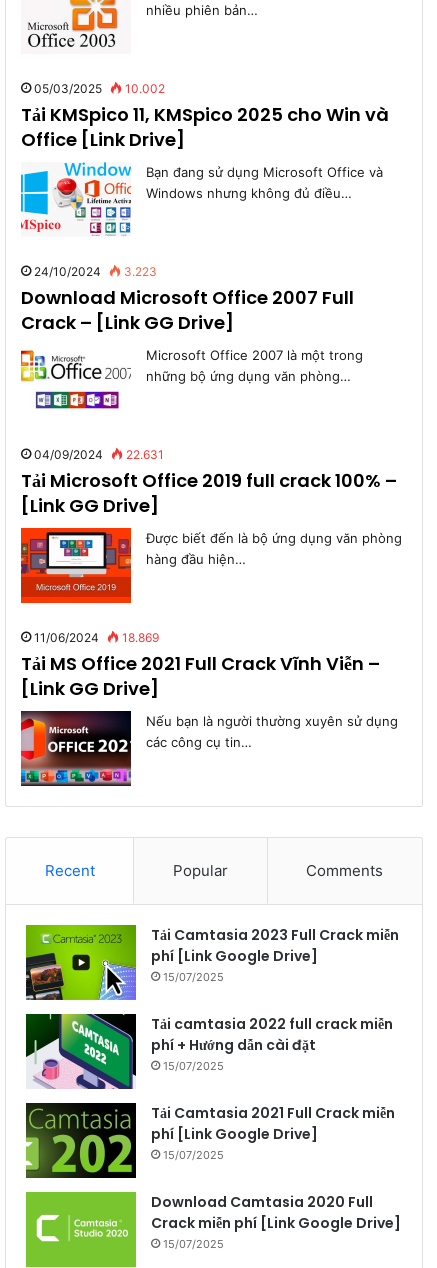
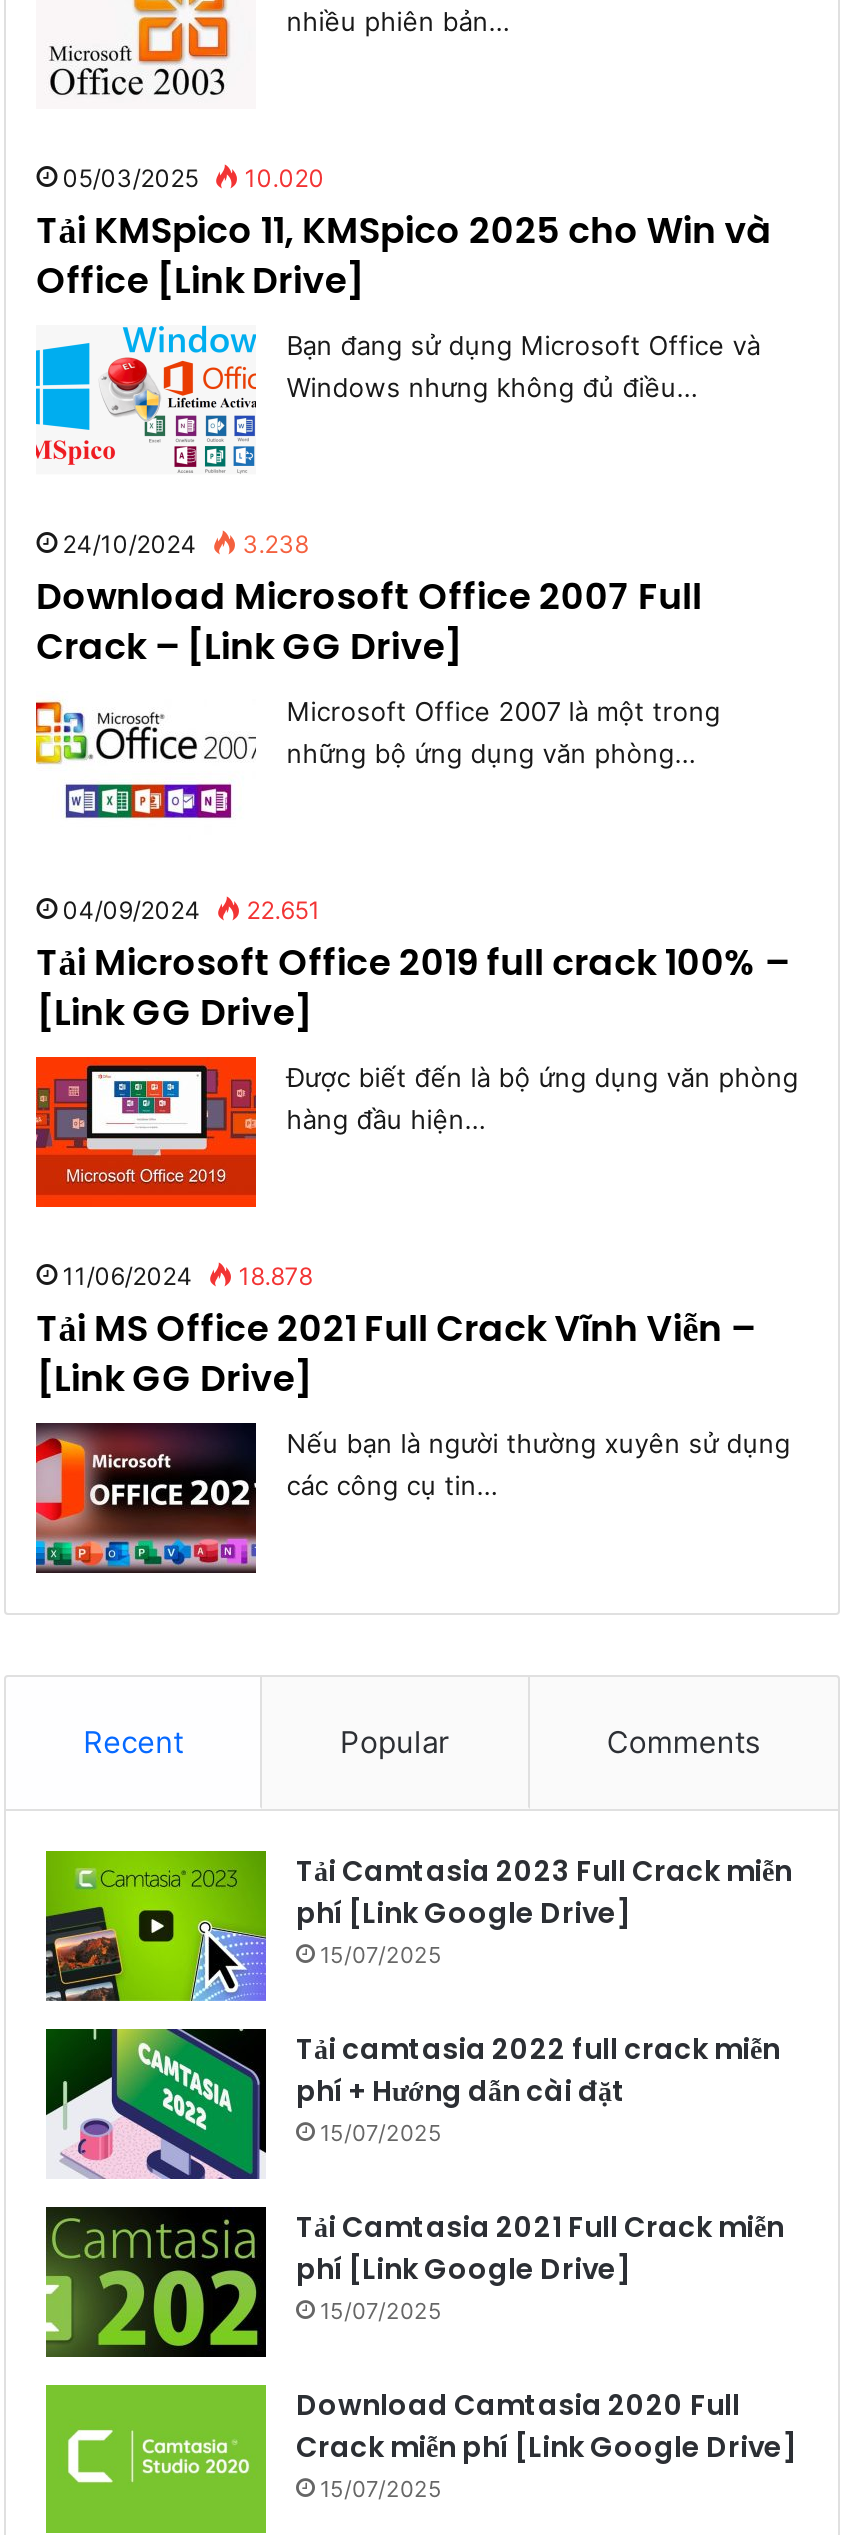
[34,81,165,96] 05/03/2025 10.002 -> [63,163,325,193] 05/03/2025 10.020
[34,264,157,279] 24/10/2024 3.223 -> [63,529,309,559] 24/10/2024 3.238
[34,447,164,462] 04/09/2024 22.631 -> [63,895,321,925] 04/09/2024 22.651
[34,630,159,645] 11/06/2024 18.869 -> [63,1261,313,1291] 11/06/2024 18.878

